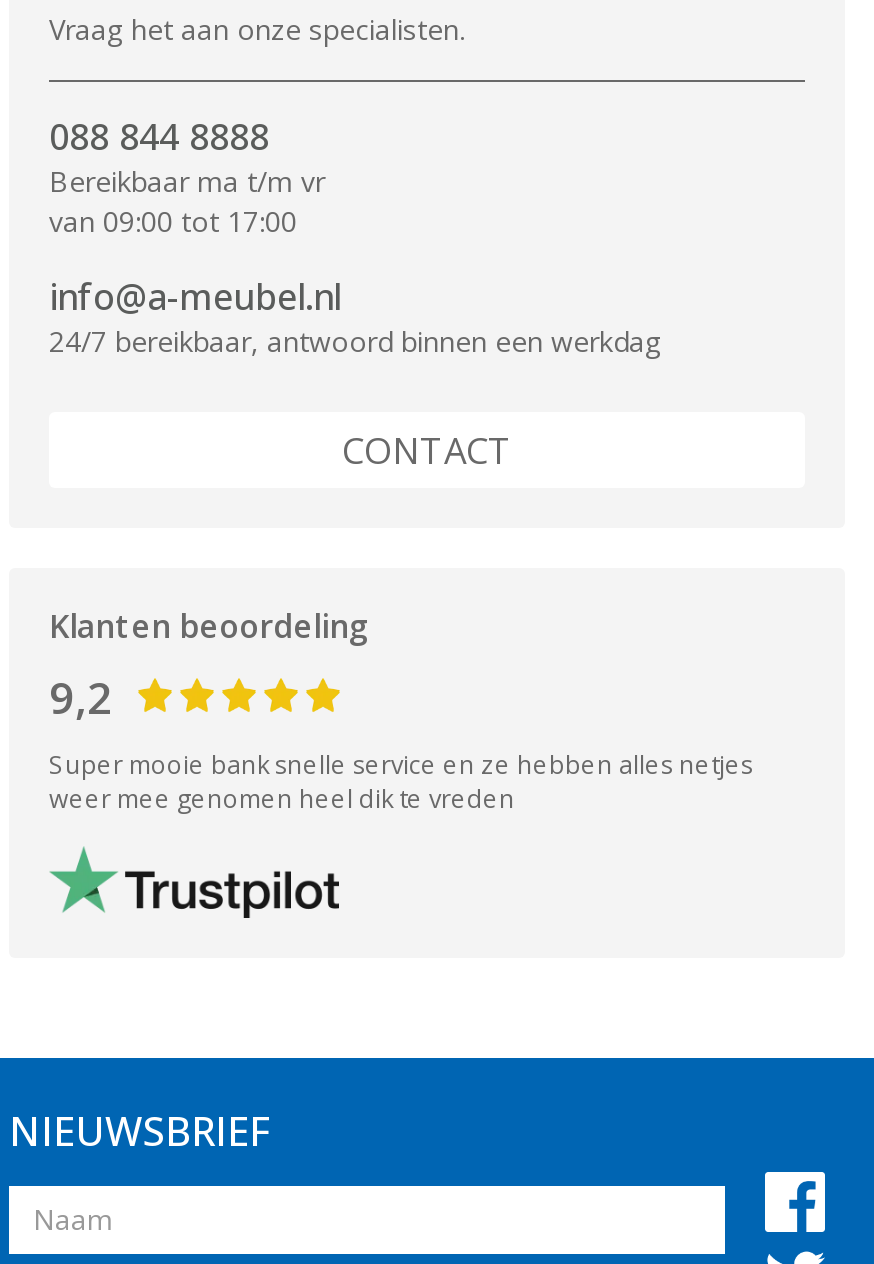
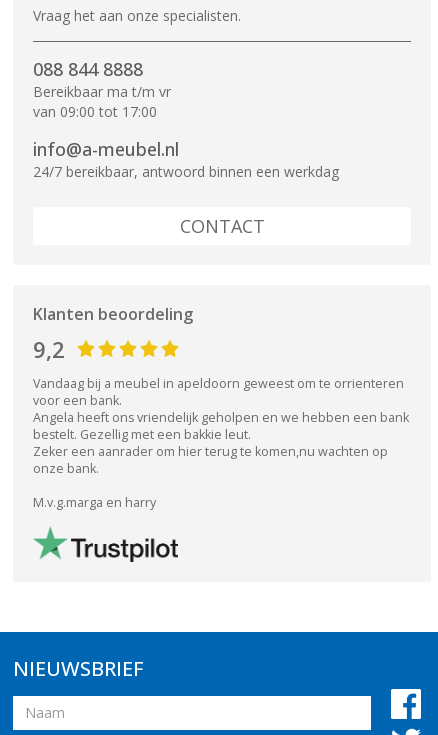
[49,748,753,816] Super mooie bank snelle service en ze hebben alles netjes | weer mee genomen heel dik te vreden -> [33,375,409,511] Vandaag bij a meubel in apeldoorn geweest om te orrienteren | voor een bank. | Angela heeft ons vriendelijk geholpen en we hebben een bank | bestelt. Gezellig met een bakkie leut. | Zeker een aanrader om hier terug te komen,nu wachten op | onze bank. | M.v.g.marga en harry

